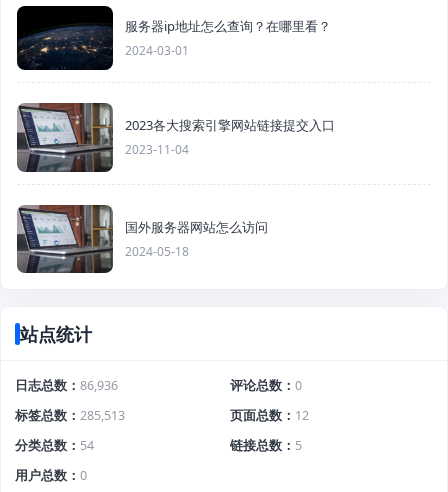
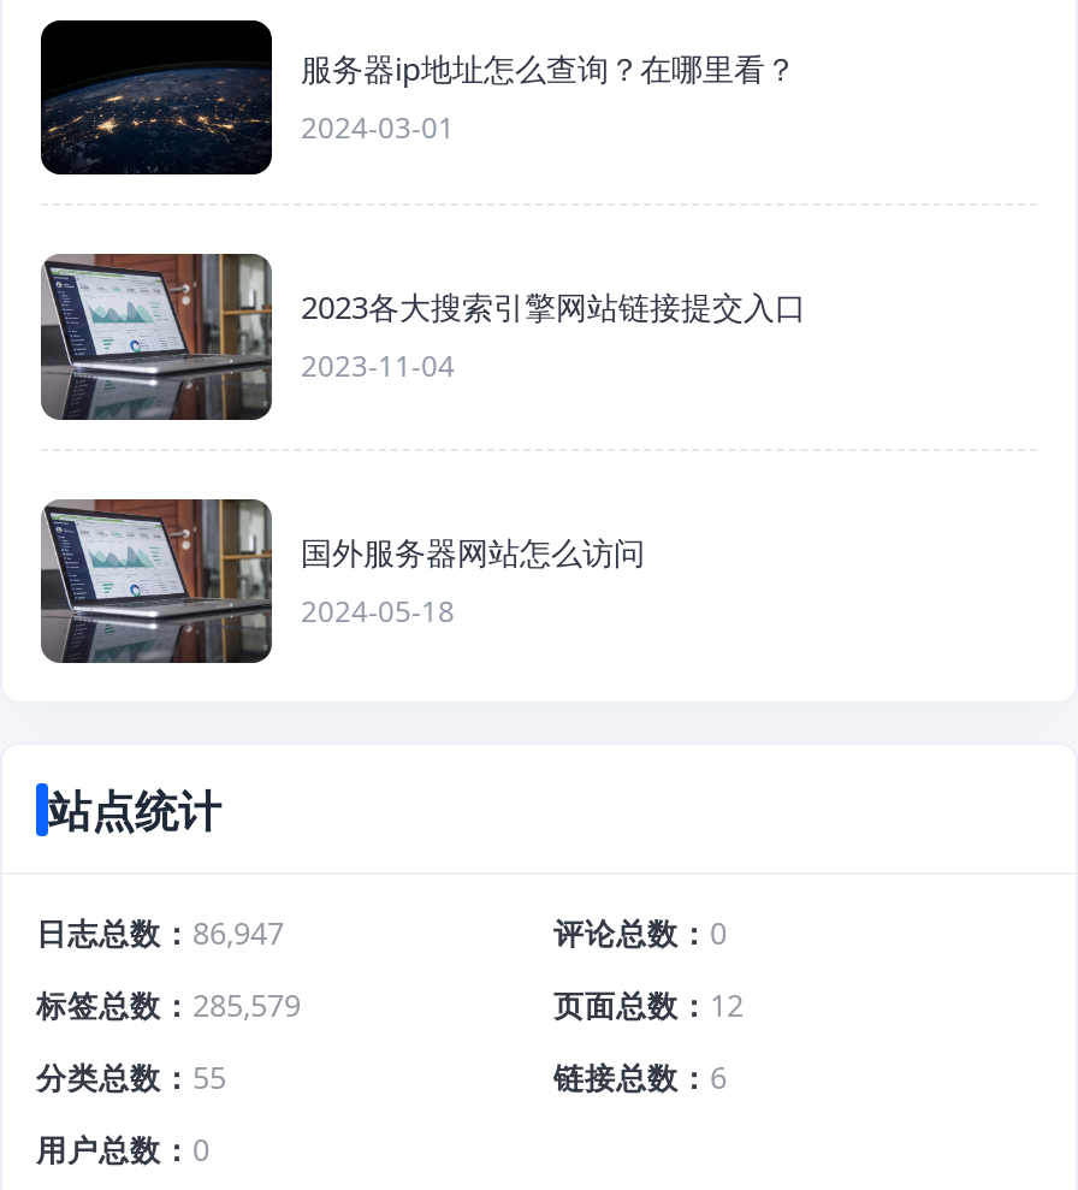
[15,377,118,394] 日志总数 86,936 -> [36,913,284,954] 日志总数 86,947
[15,407,125,424] 标签总数 285,513 -> [36,985,301,1026] 标签总数 285,579
[15,437,94,454] 分类总数 54 -> [36,1058,226,1099] 分类总数 55
[230,437,302,454] 链接总数 5 -> [553,1058,727,1099] 链接总数 6

